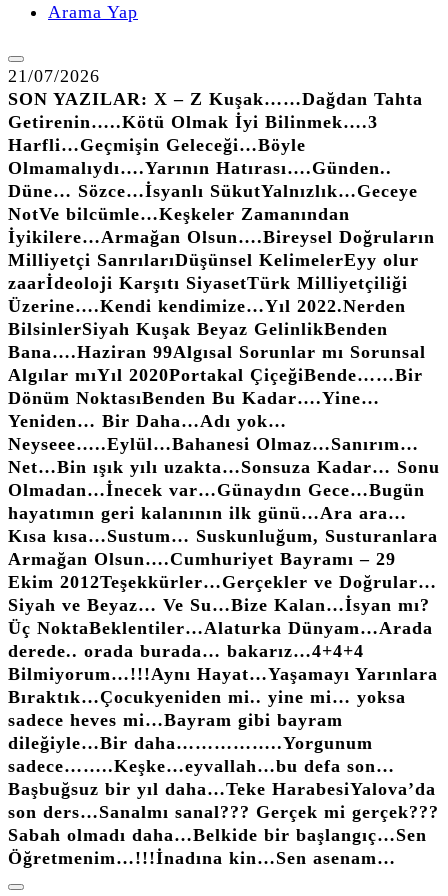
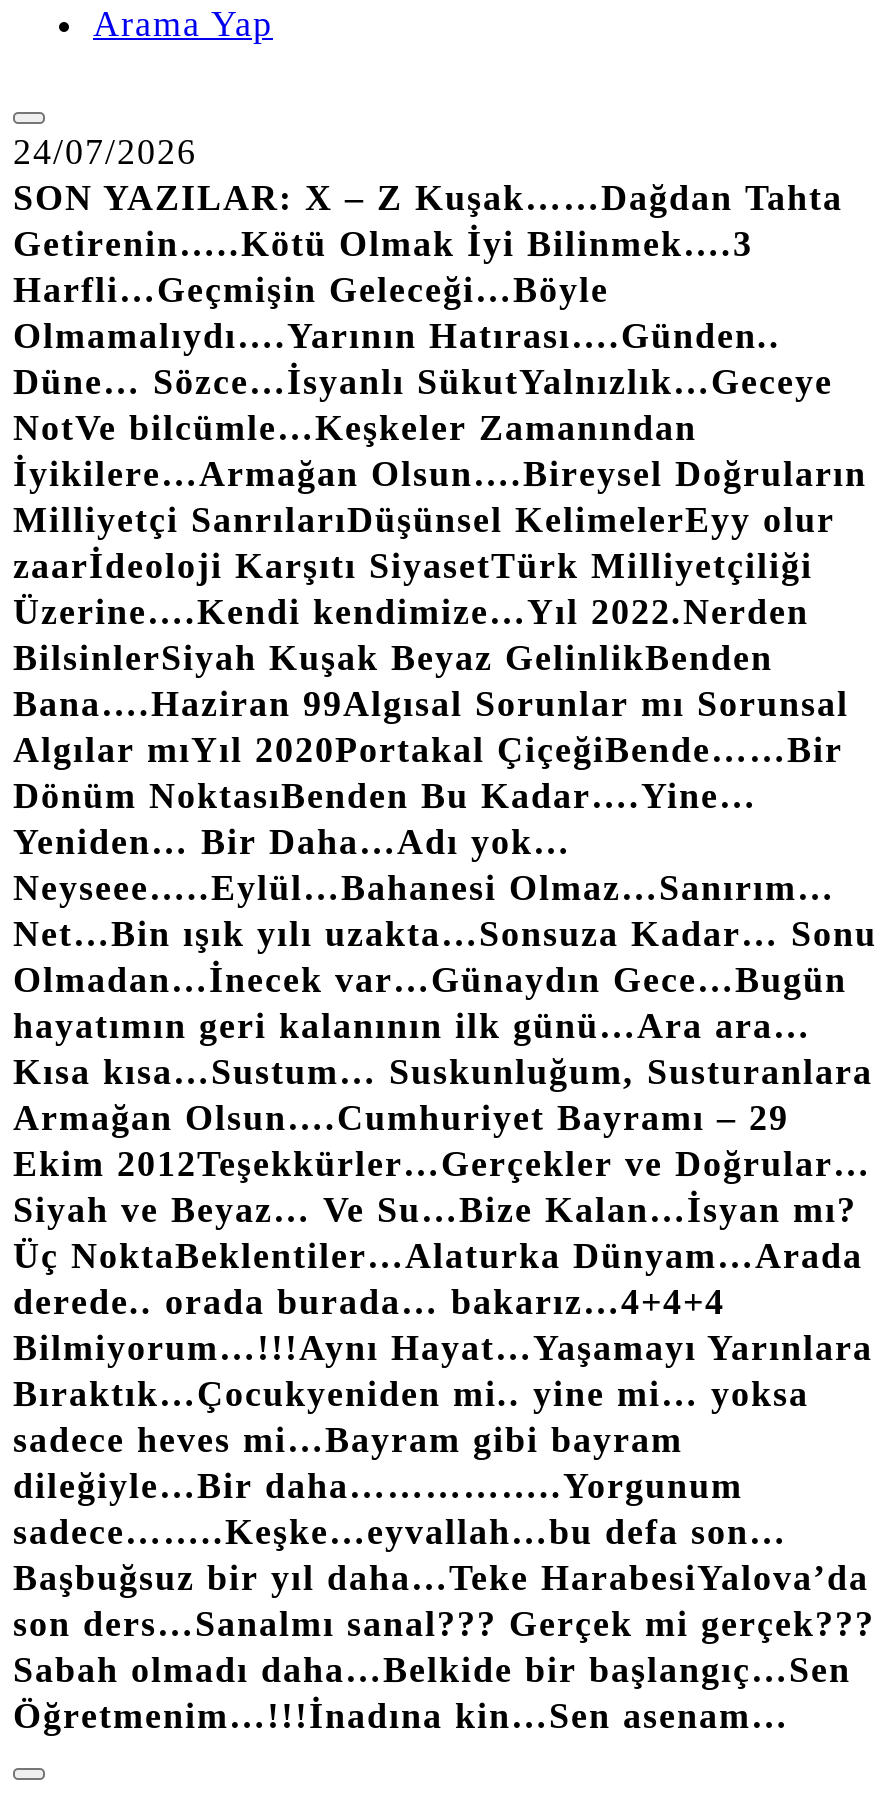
[8,66,100,86] 21/07/2026 -> [13,132,197,172] 24/07/2026

